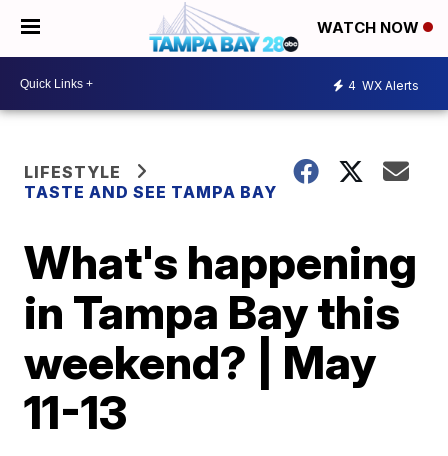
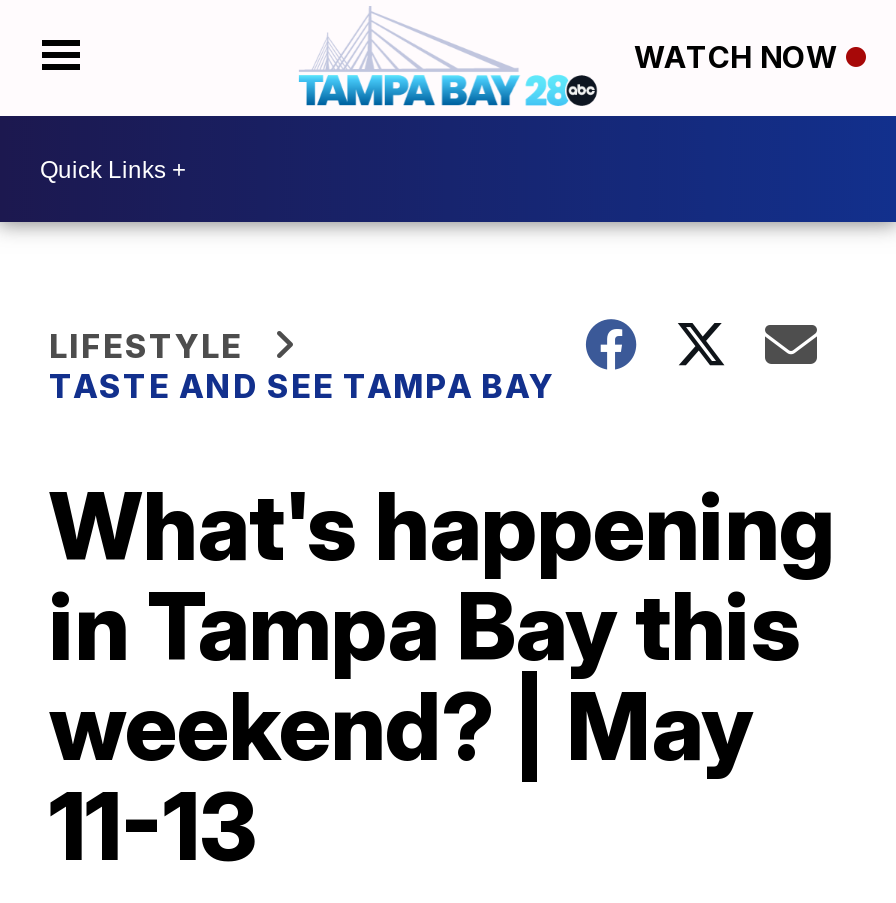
[348,77,419,92] 4 WX Alerts -> none

